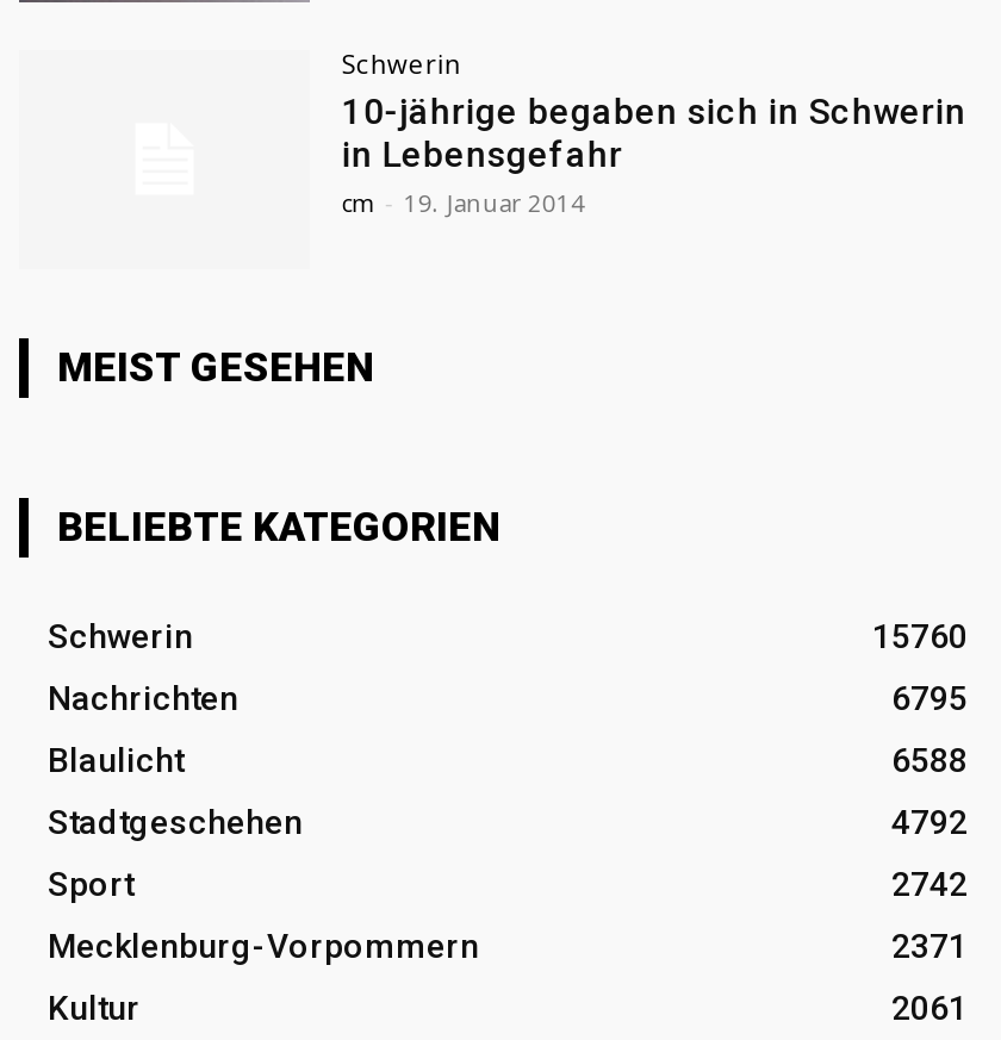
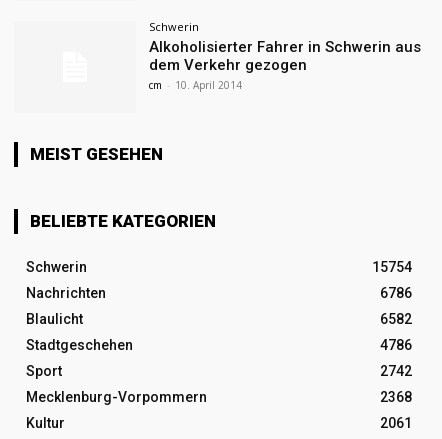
[342,91,966,220] 10-jährige begaben sich in Schwerin | in Lebensgefahr | cm - 19. Januar 2014 -> [149,38,421,92] Alkoholisierter Fahrer in Schwerin aus | dem Verkehr gezogen | cm - 10. April 2014
[872,618,968,656] 15760 -> [372,259,412,275] 15754
[891,680,968,718] 6795 -> [380,285,412,301] 6786
[891,741,968,780] 6588 -> [380,311,412,327] 6582
[891,803,968,842] 4792 -> [380,337,412,353] 4786
[891,927,968,965] 2371 -> [380,389,412,405] 2368

